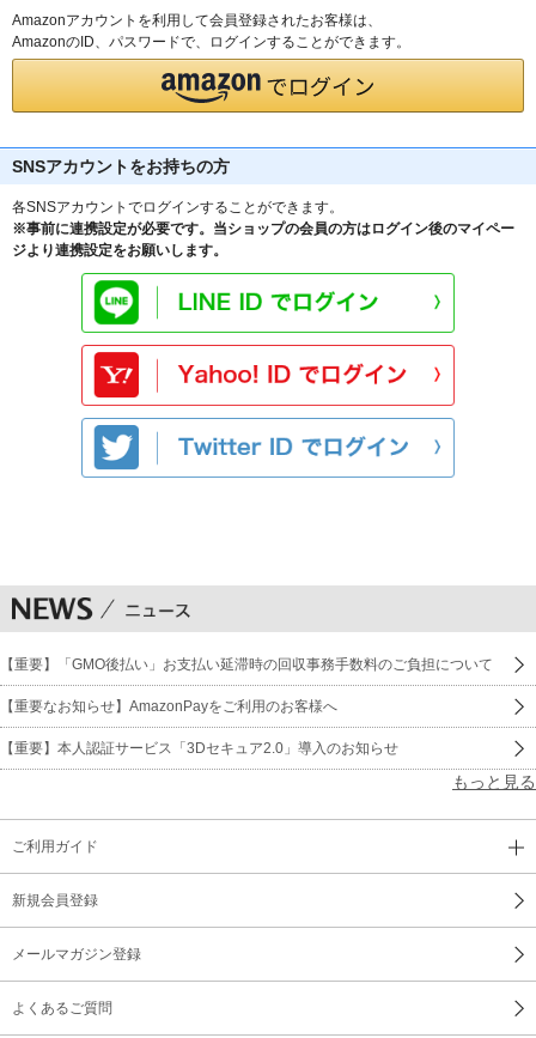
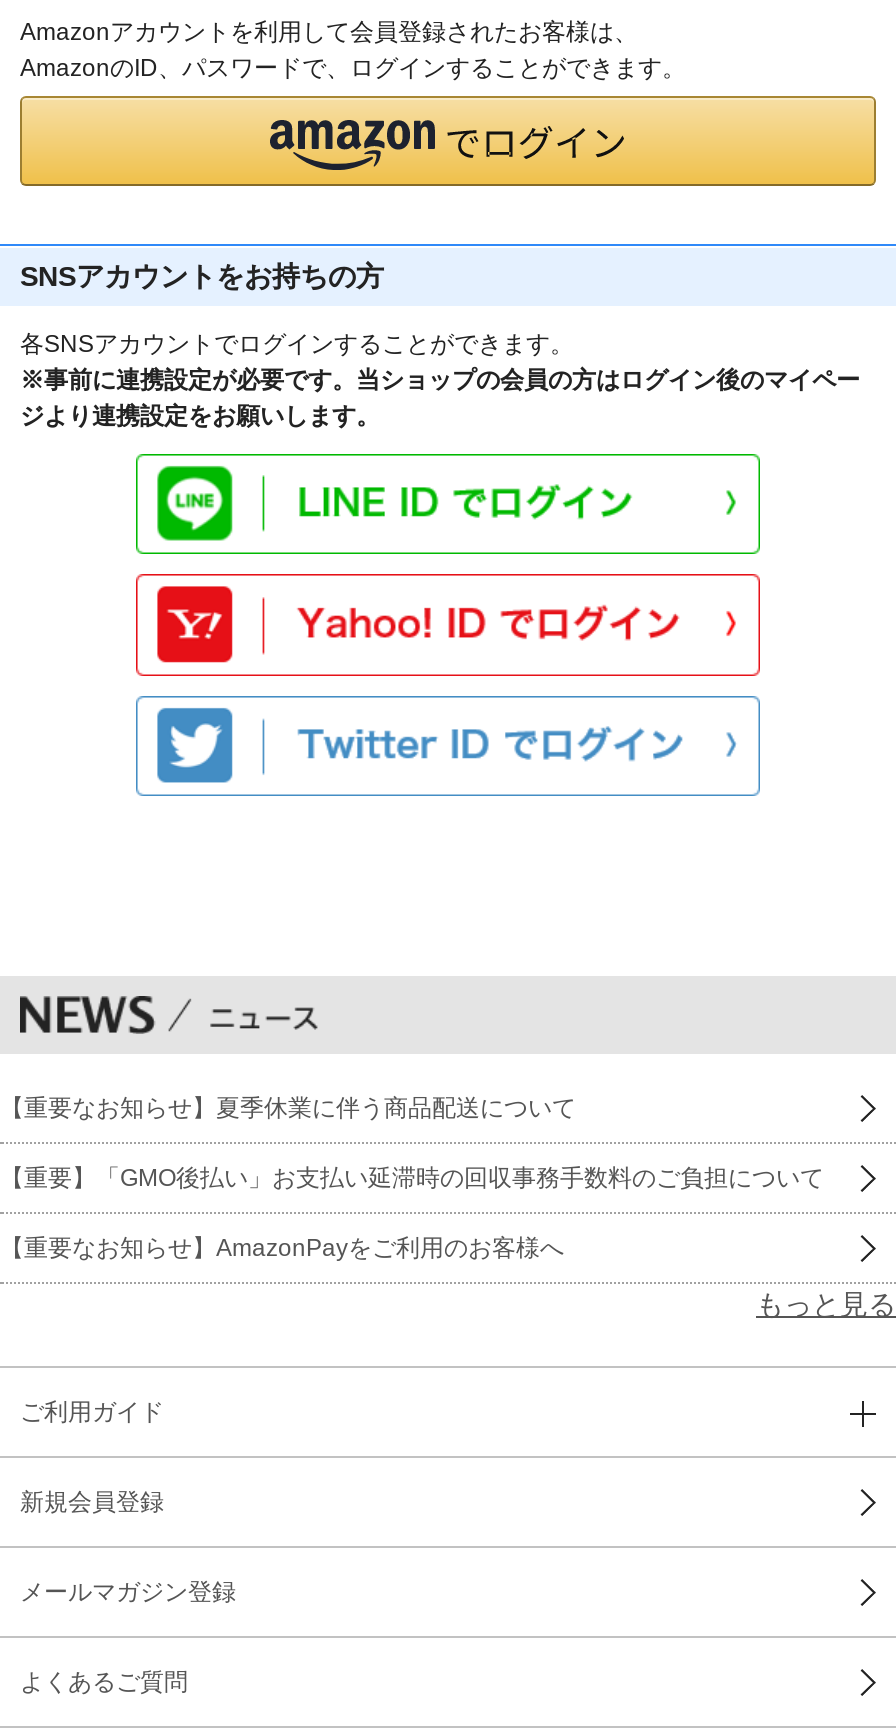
none -> [0,1094,576,1122] 【重要なお知らせ】夏季休業に伴う商品配送について
moved [0,656,493,715] -> [0,1164,824,1262]: 【重要】「GMO後払い」お支払い延滞時の回収事務手数料のご負担について | 【重要なお知らせ】AmazonPayをご利用のお客様へ
[0,740,398,757] 【重要】本人認証サービス「3Dセキュア2.0」導入のお知らせ -> none

